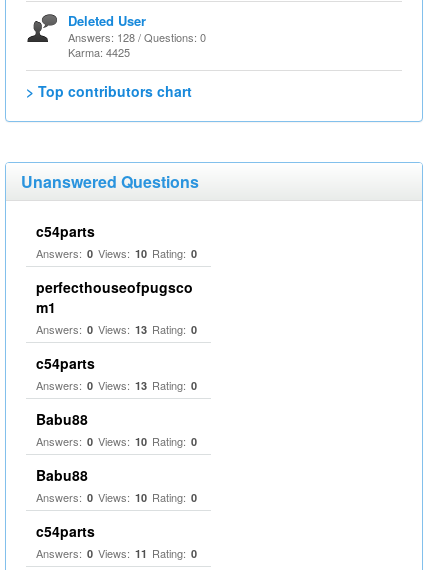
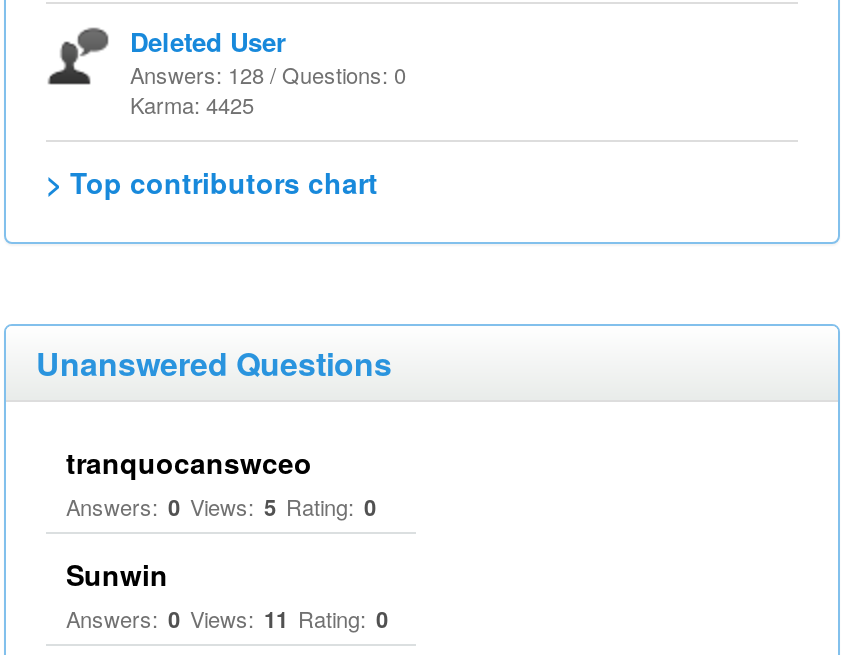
[36,221,197,541] c54parts | Answers: 0 Views: 10 Rating: 0 | perfecthouseofpugsco | m1 | Answers: 0 Views: 13 Rating: 0 | c54parts | Answers: 0 Views: 13 Rating: 0 | Babu88 | Answers: 0 Views: 10 Rating: 0 | Babu88 | Answers: 0 Views: 10 Rating: 0 | c54parts -> [66,442,376,594] tranquocanswceo | Answers: 0 Views: 5 Rating: 0 | Sunwin

